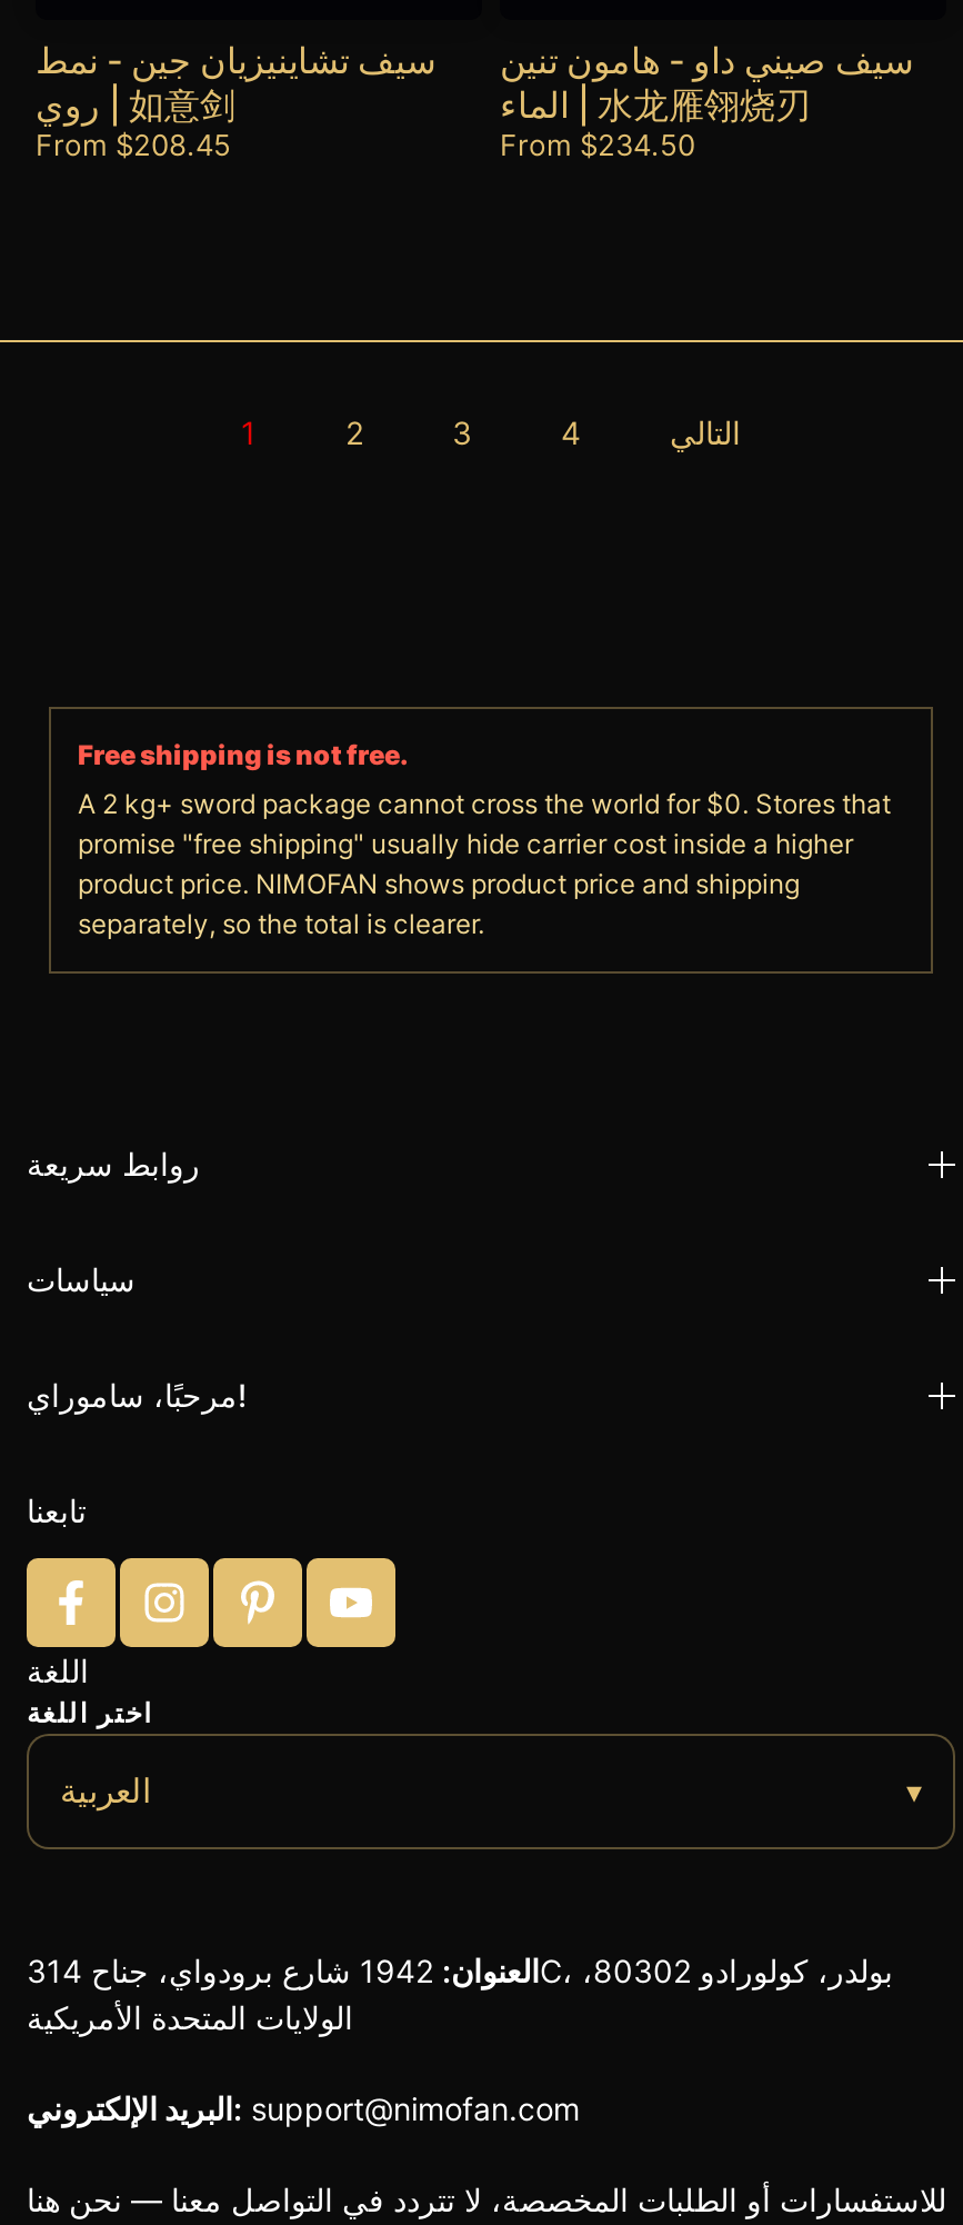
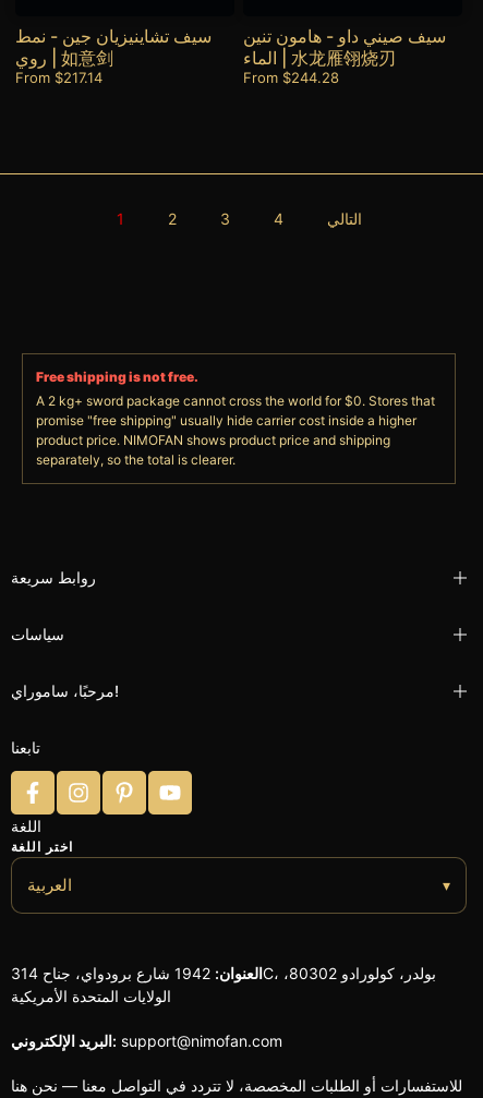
[36,127,231,163] From $208.45 -> [15,69,102,86] From $217.14
[500,127,695,163] From $234.50 -> [243,69,339,86] From $244.28

